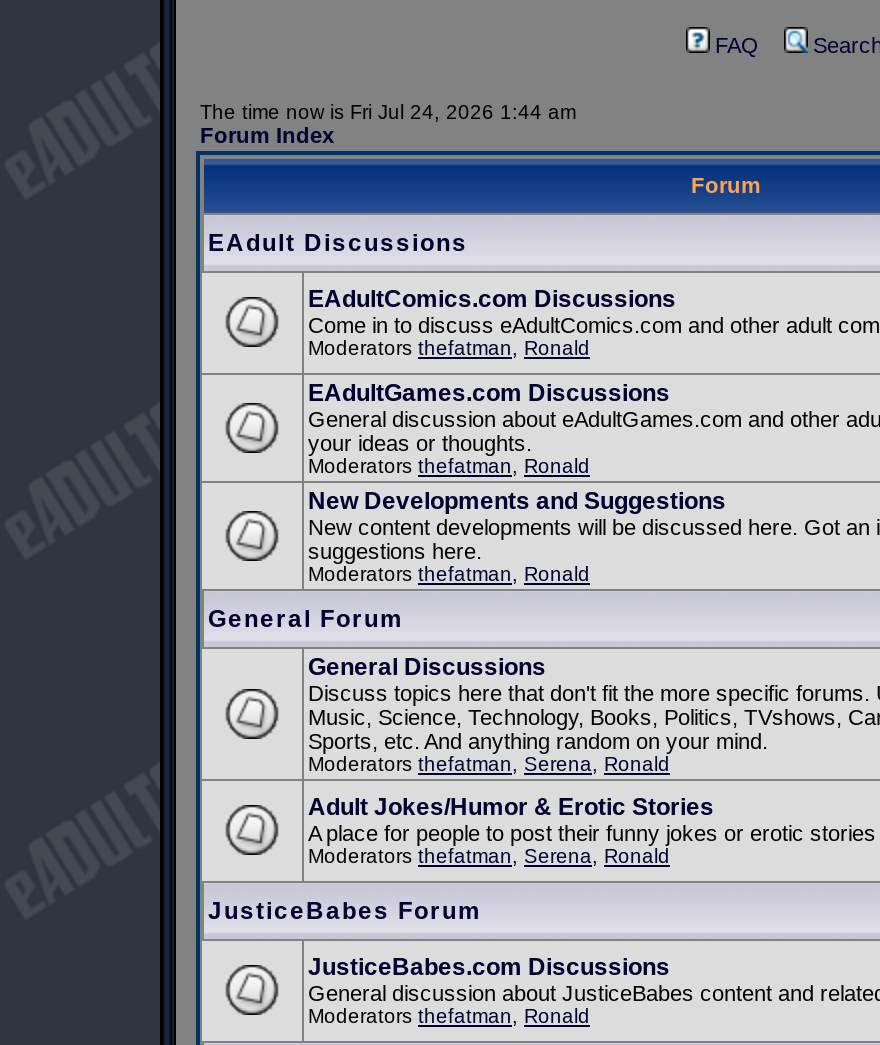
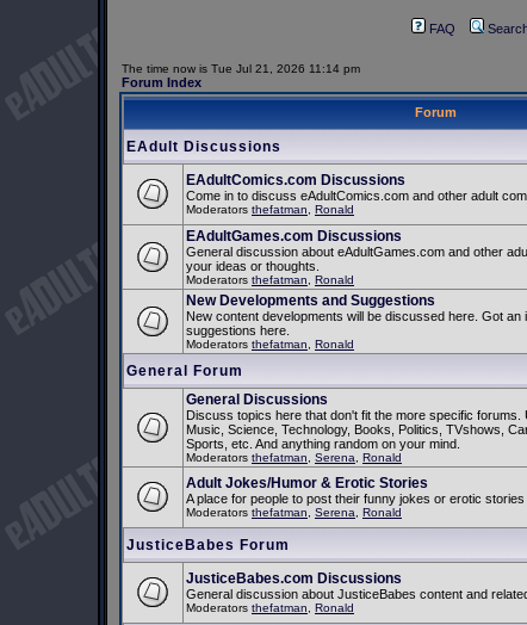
[200,101,576,123] The time now is Fri Jul 24, 2026 1:44 am -> [122,62,360,75] The time now is Tue Jul 21, 2026 11:14 pm

